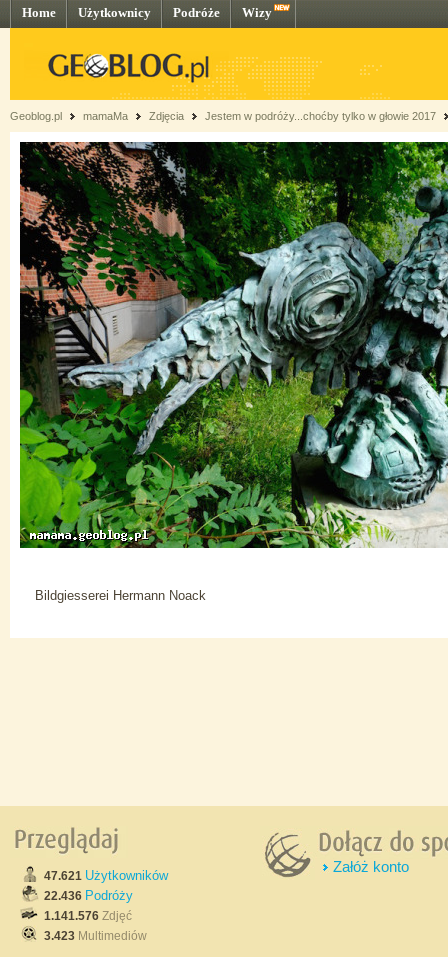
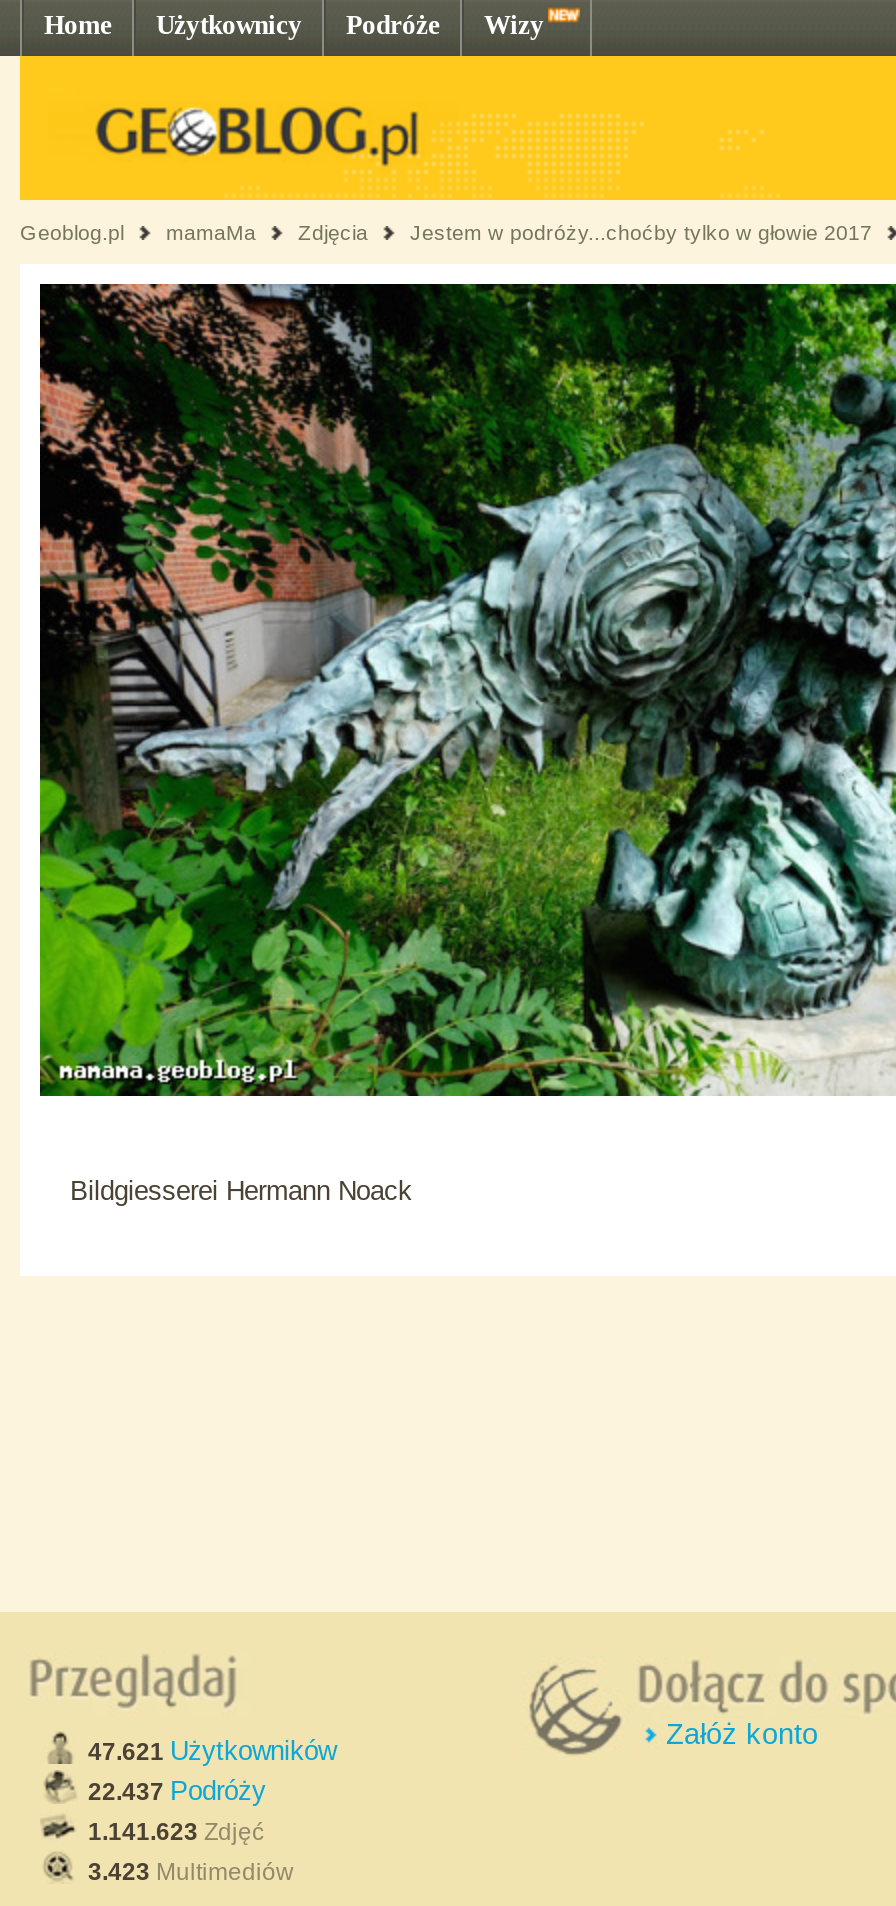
[44,888,133,903] 22.436 Podróży -> [88,1776,266,1806] 22.437 Podróży
[44,909,132,923] 1.141.576 Zdjęć -> [88,1818,264,1846] 1.141.623 Zdjęć

